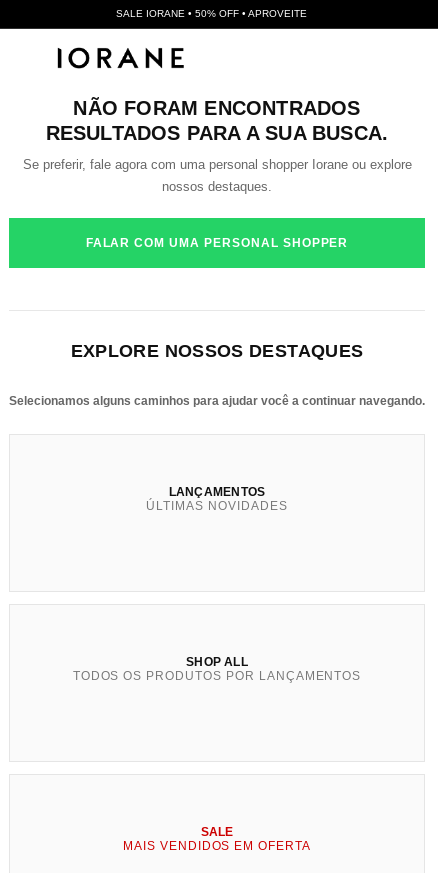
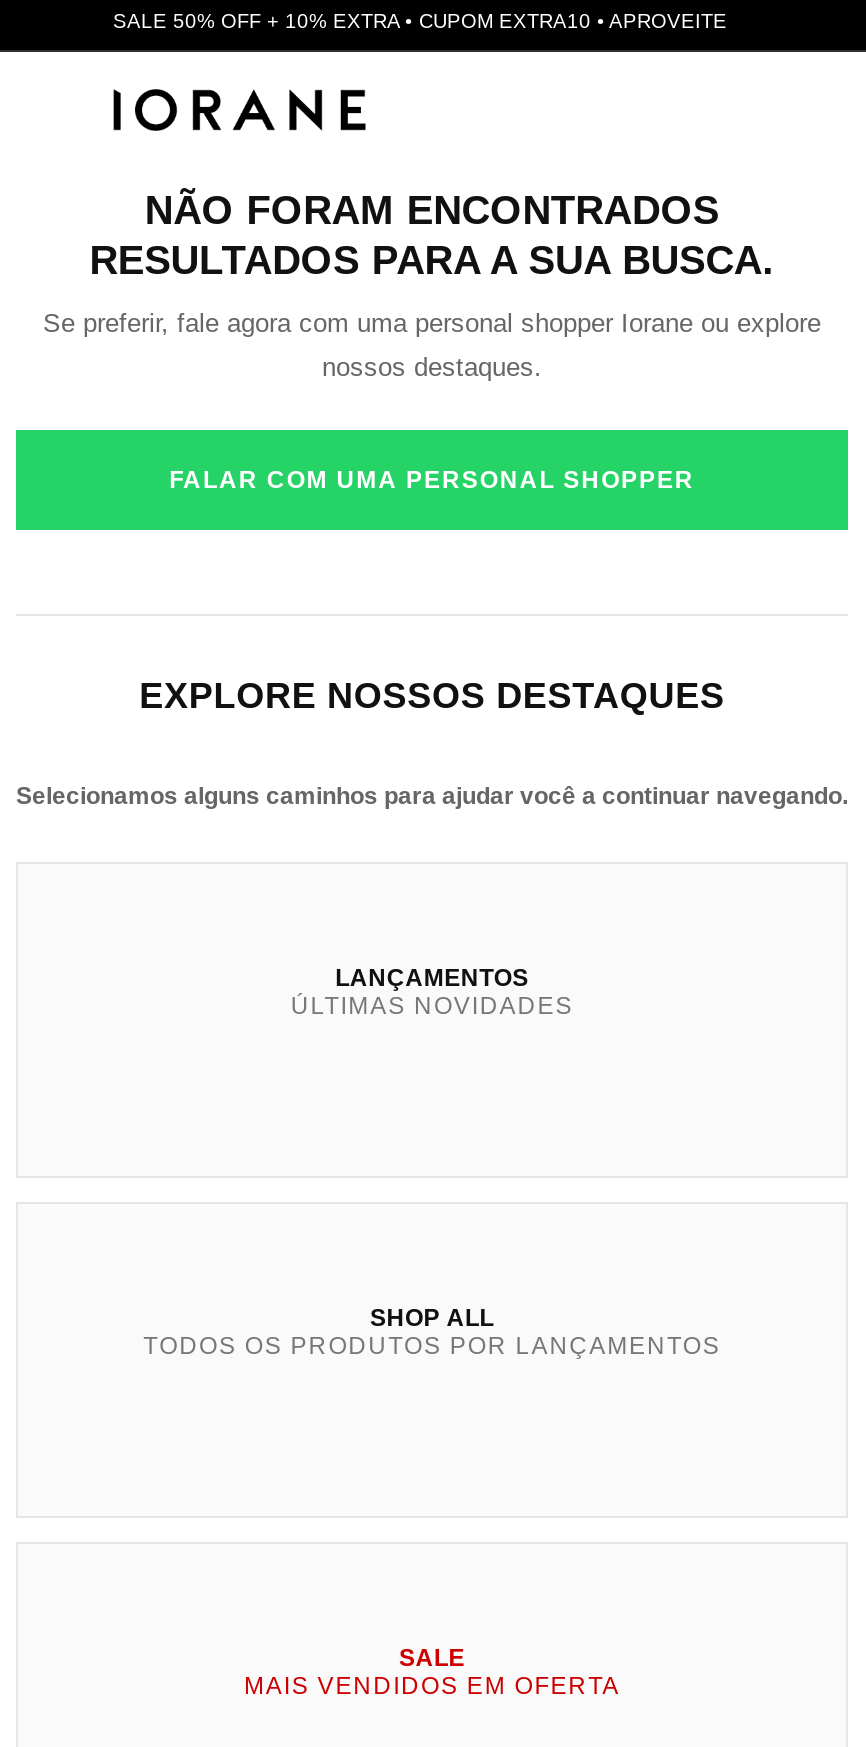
[115,8,306,19] SALE IORANE • 50% OFF • APROVEITE -> [113,10,727,32] SALE 50% OFF + 10% EXTRA • CUPOM EXTRA10 • APROVEITE

